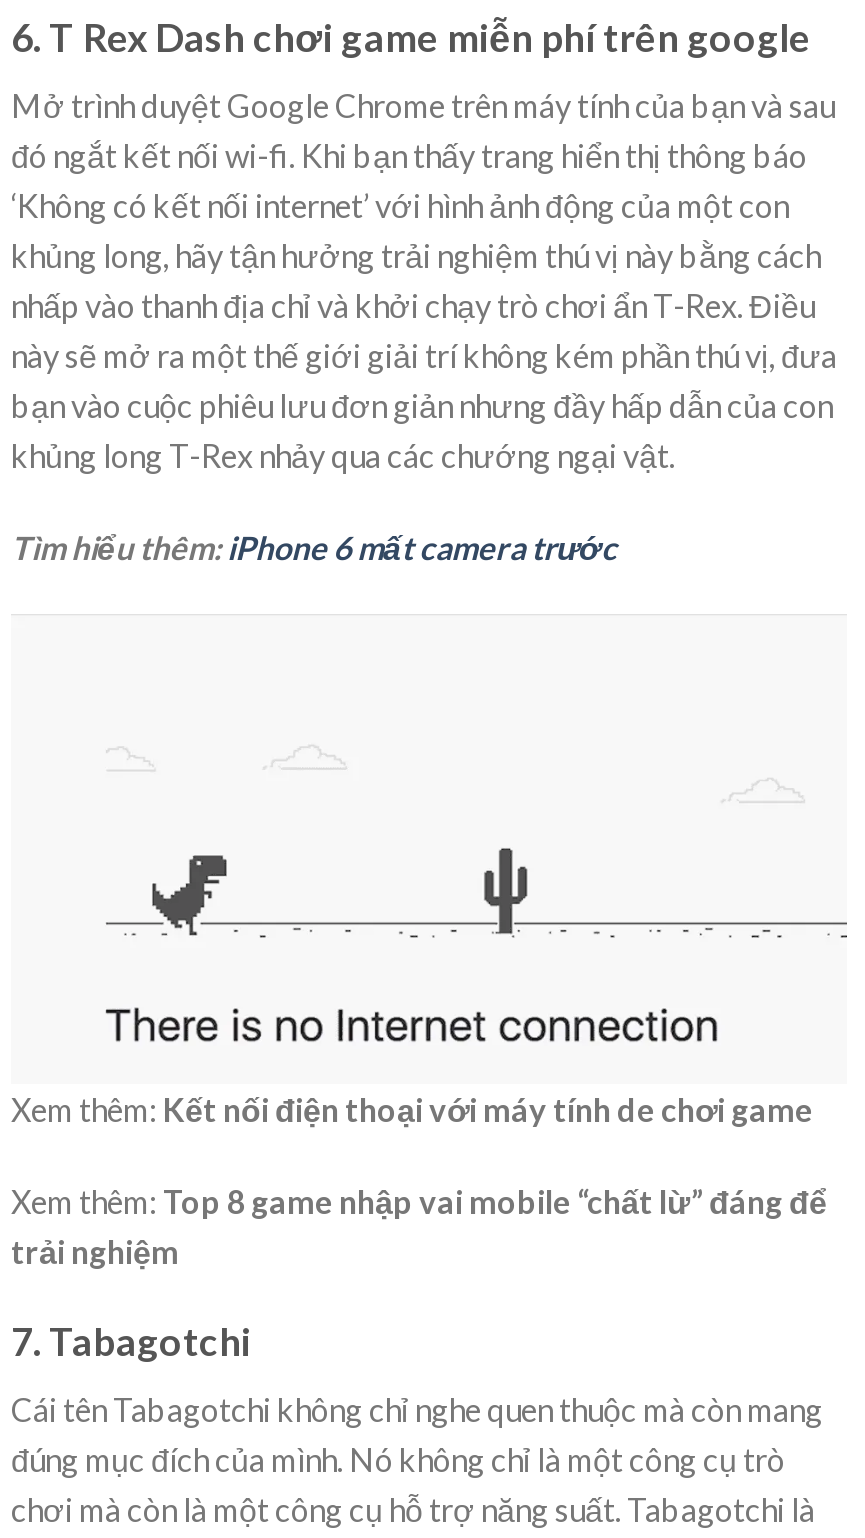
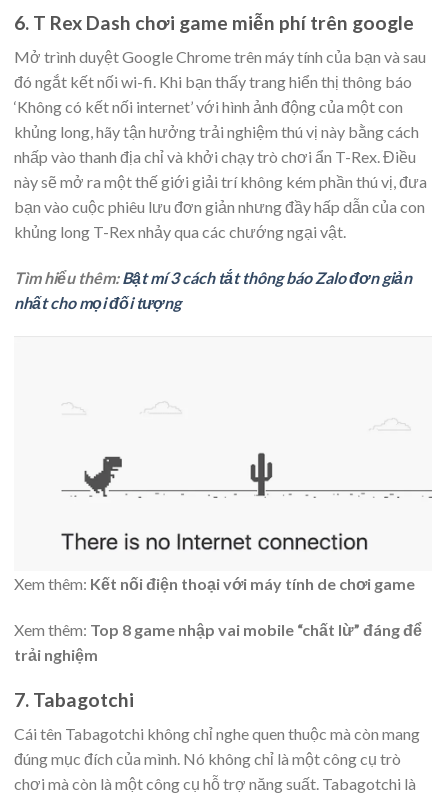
[11,528,617,566] Tìm hiểu thêm: iPhone 6 mất camera trước -> [14,268,412,312] Tìm hiểu thêm:Bật mí 3 cách tắt thông báo Zalo đơn giản | nhất cho mọi đối tượng

